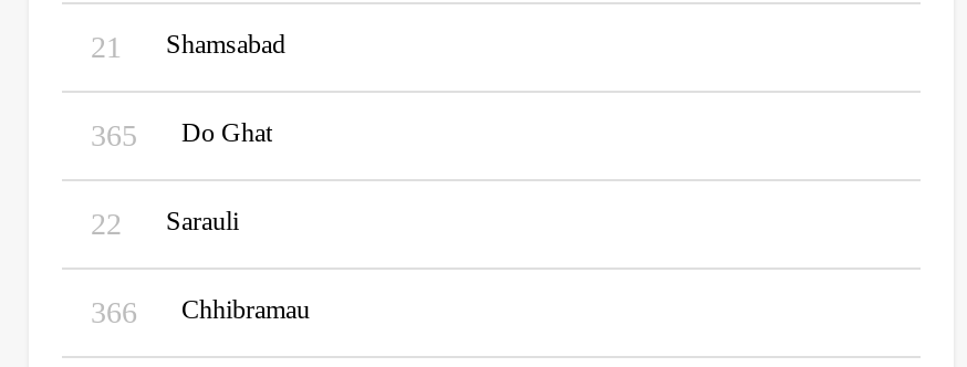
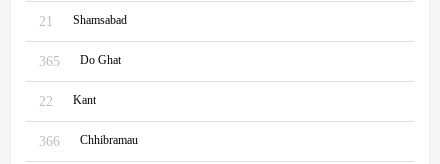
[166,206,239,237] Sarauli -> [73,93,96,107] Kant

